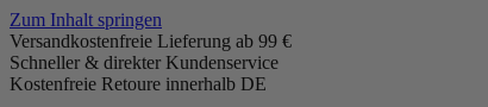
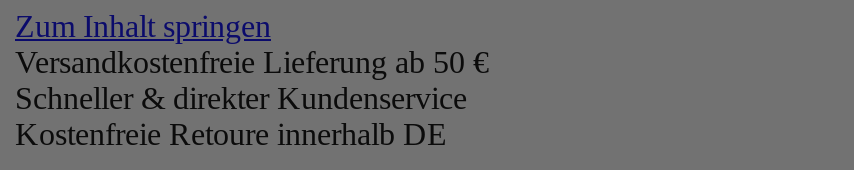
[10,31,292,51] Versandkostenfreie Lieferung ab 99 € -> [15,45,489,79] Versandkostenfreie Lieferung ab 50 €

